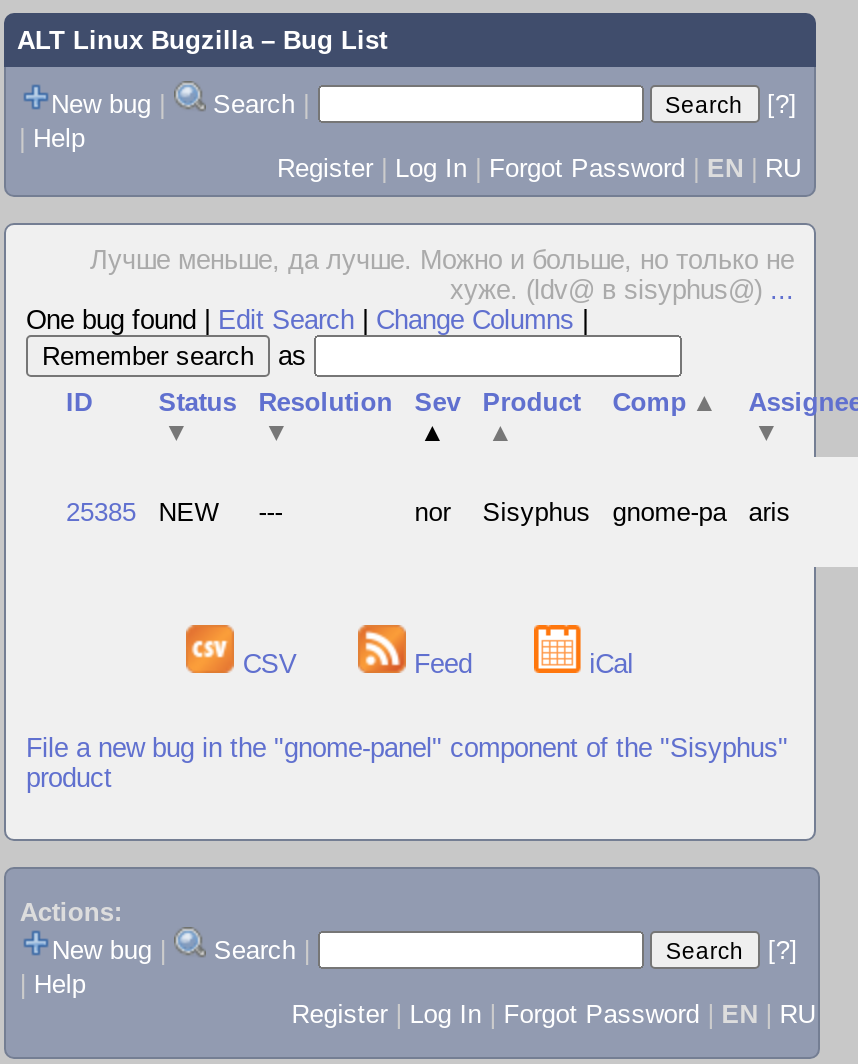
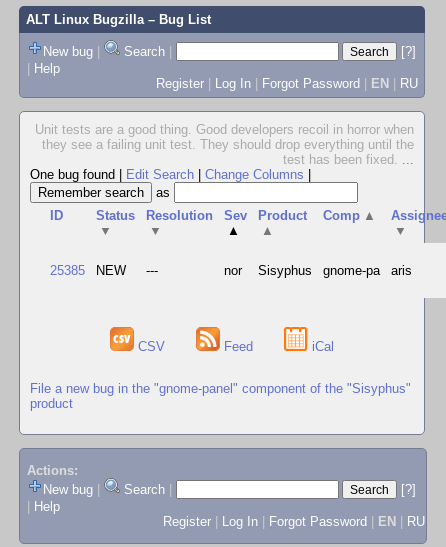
[90,245,794,305] Лучше меньше, да лучше. Можно и больше, но только не | хуже. (ldv@ в sisyphus@)... -> [35,122,414,167] Unit tests are a good thing. Good developers recoil in horror when | they see a failing unit test. They should drop everything until the | test has been fixed....

